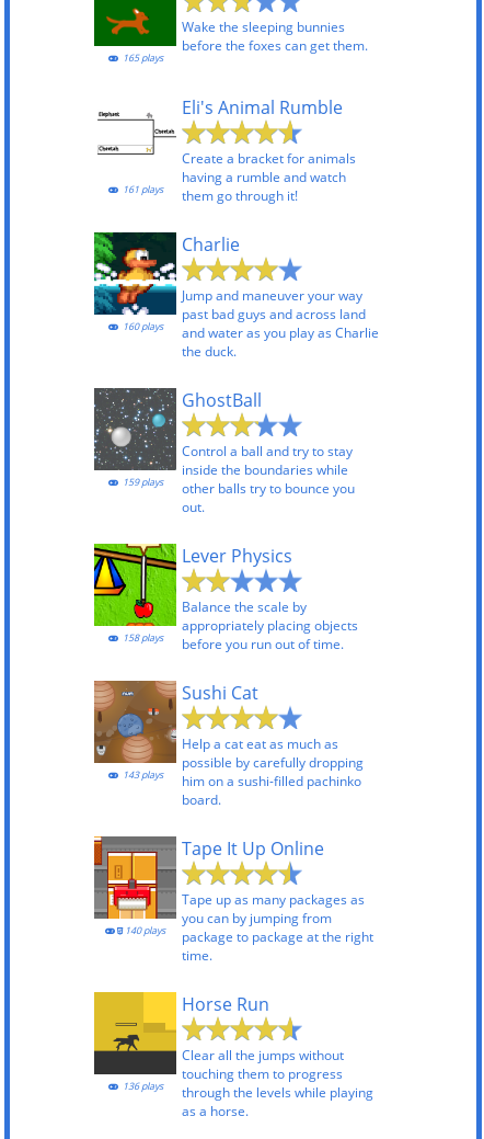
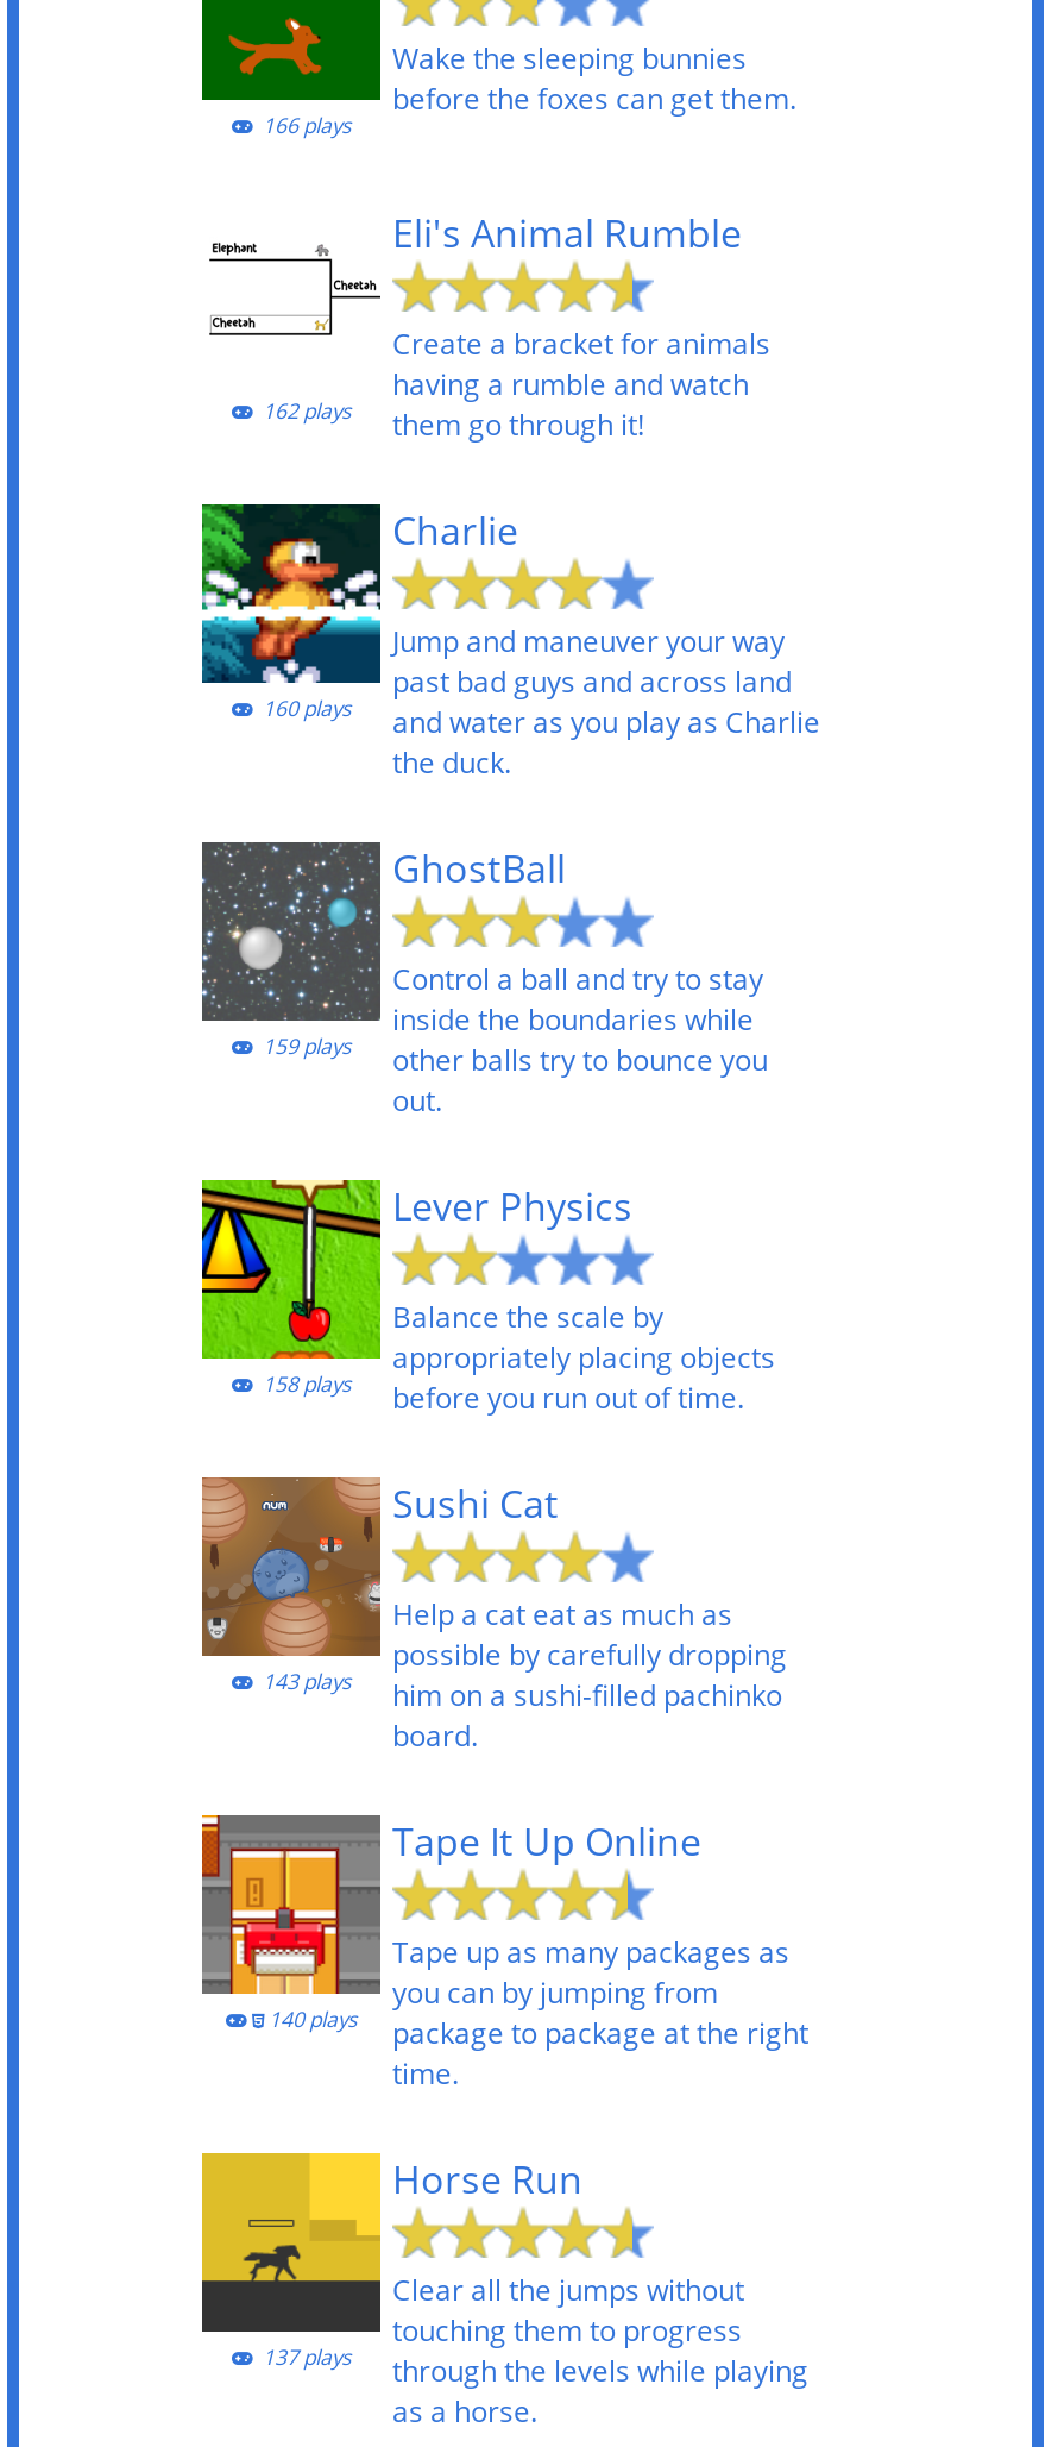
[120,52,163,65] 165 plays -> [258,112,351,140] 166 plays
[120,183,298,205] 161 plays them go through it! -> [258,397,644,445] 162 plays them go through it!
[120,1080,373,1102] 136 plays through the levels while playing -> [258,2344,808,2391] 137 plays through the levels while playing

